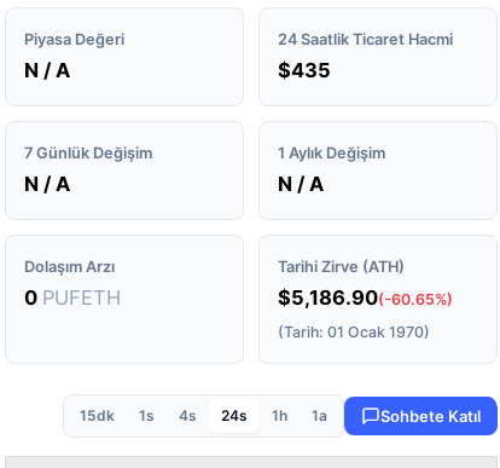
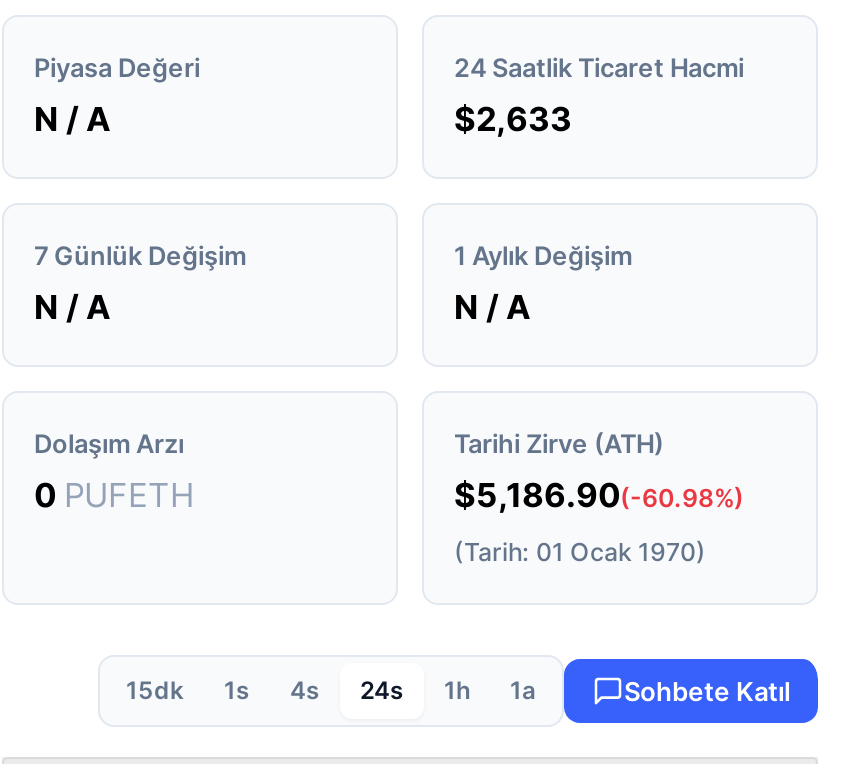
[278,58,331,82] $435 -> [454,99,572,139] $2,633
[278,285,453,310] $5,186.90(-60.65%) -> [454,475,744,515] $5,186.90(-60.98%)

